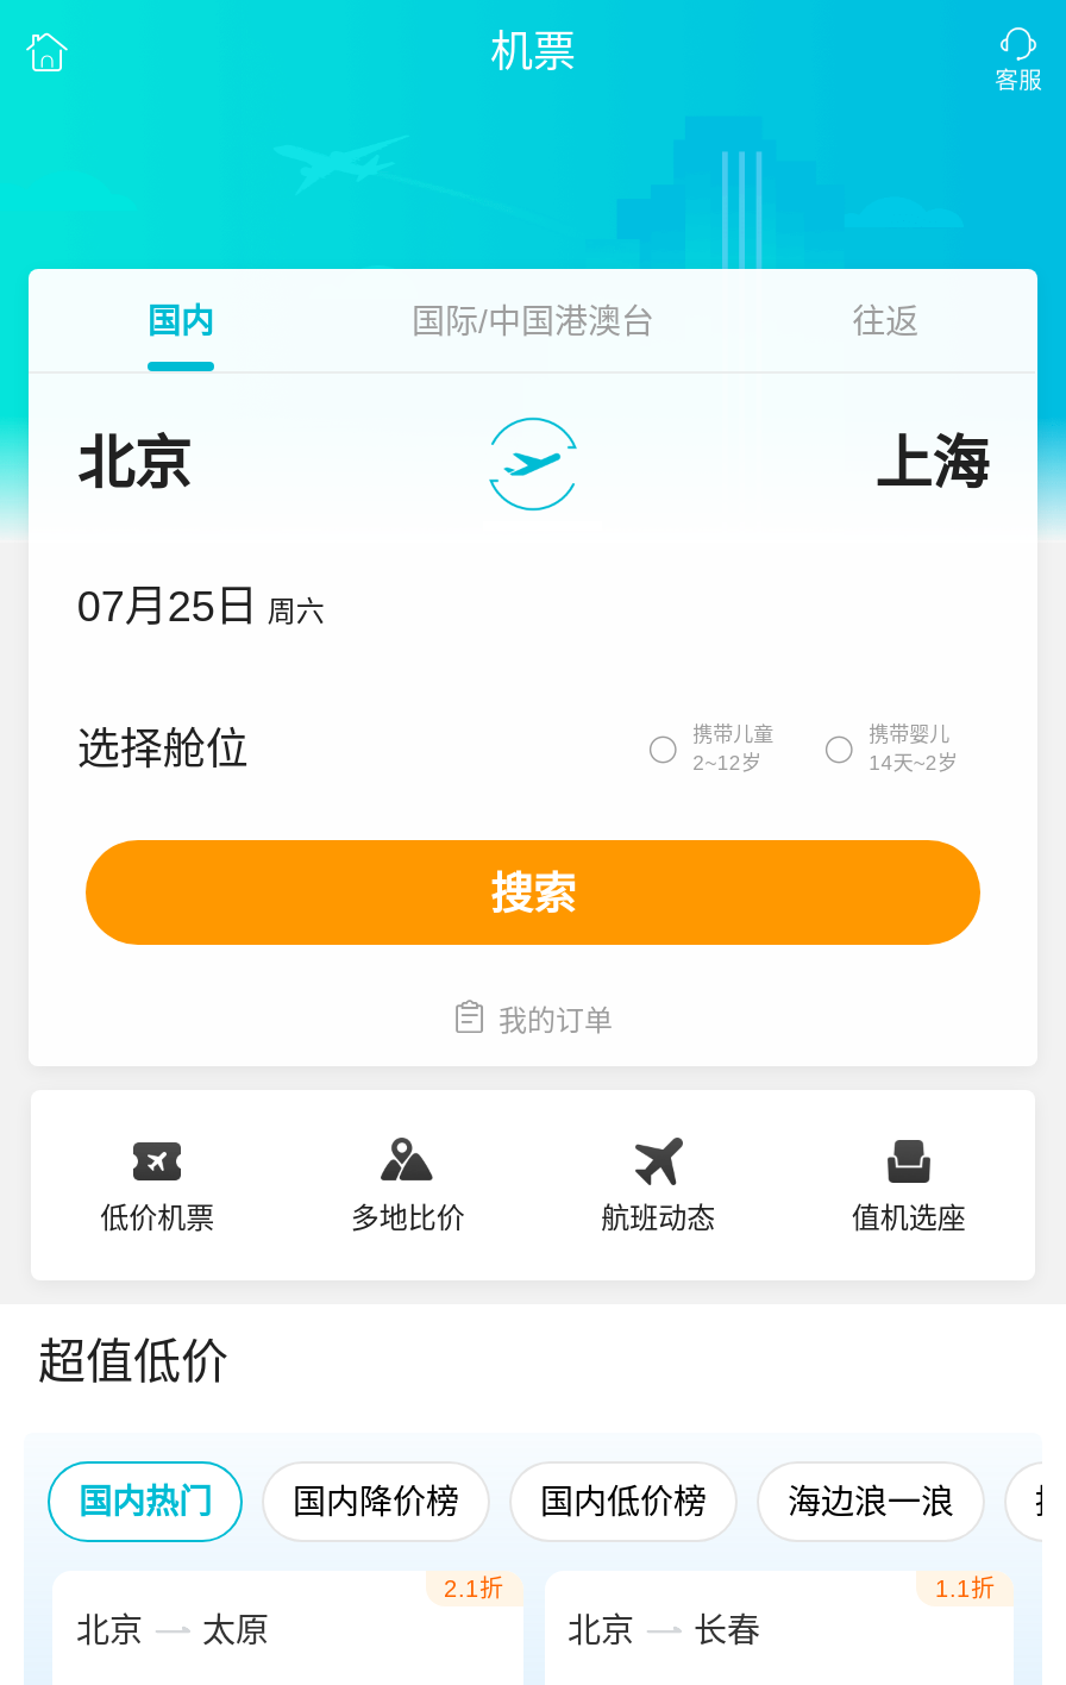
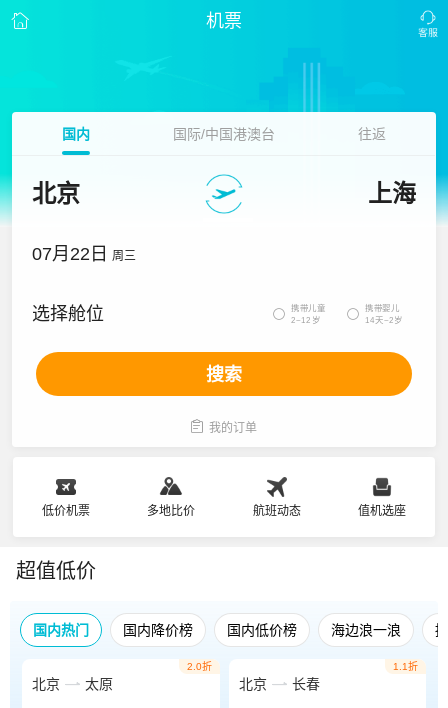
[77,583,324,631] 07月25日 周六 -> [32,244,136,264] 07月22日 周三
[444,1576,503,1602] 2.1折 -> [186,661,211,672] 2.0折

